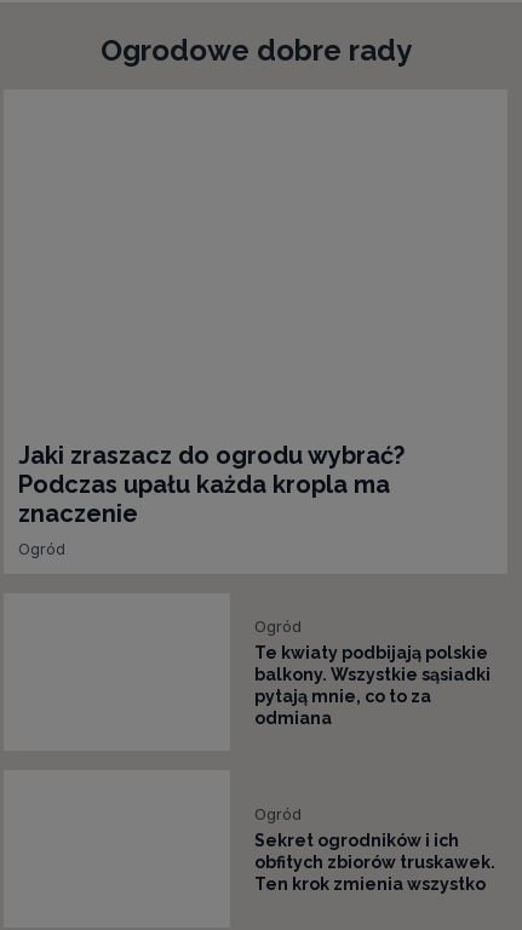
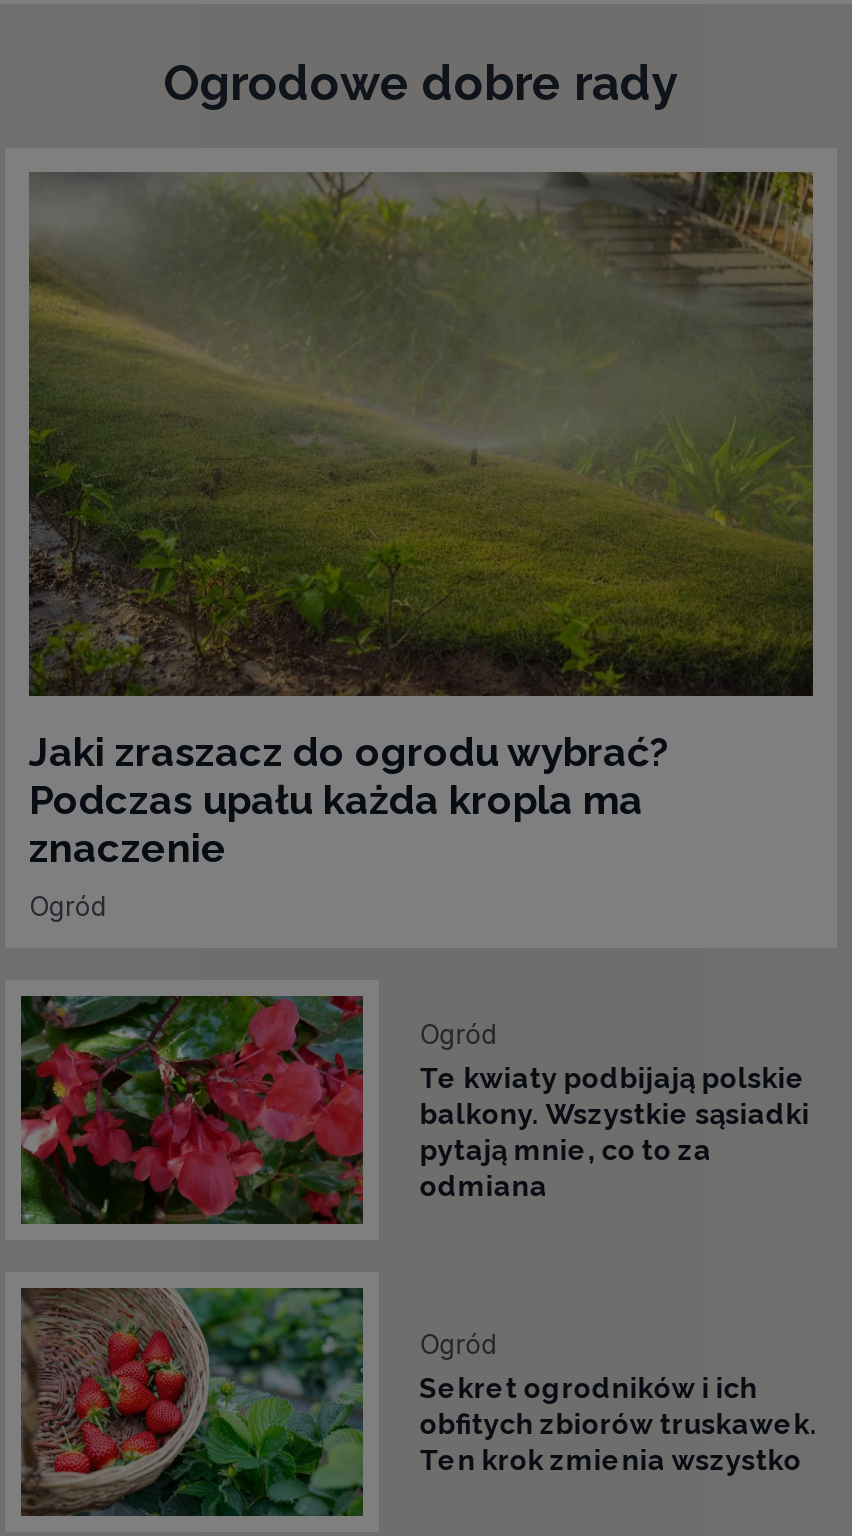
none -> [27,170,815,698] [image]
none -> [19,994,365,1226] [image]
none -> [19,1286,365,1518] [image]

